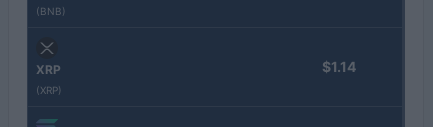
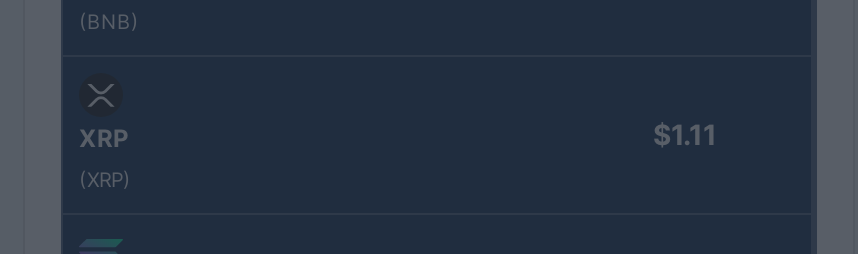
[321,58,355,75] $1.14 -> [653,117,717,151] $1.11

